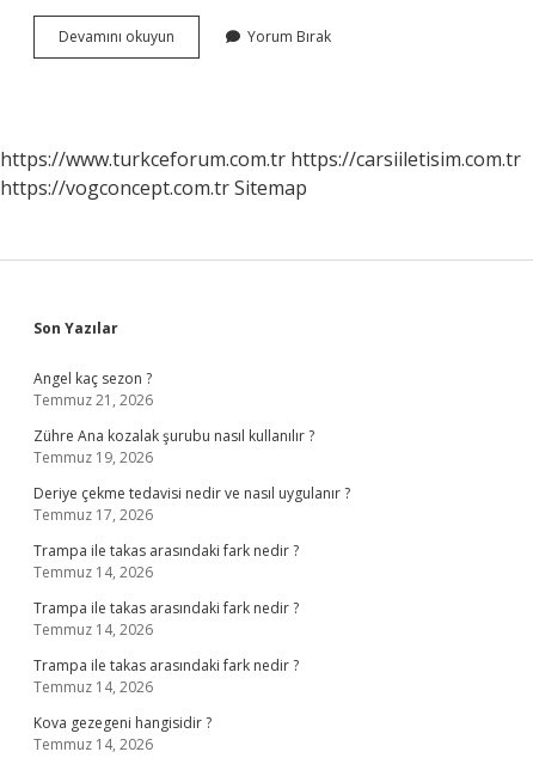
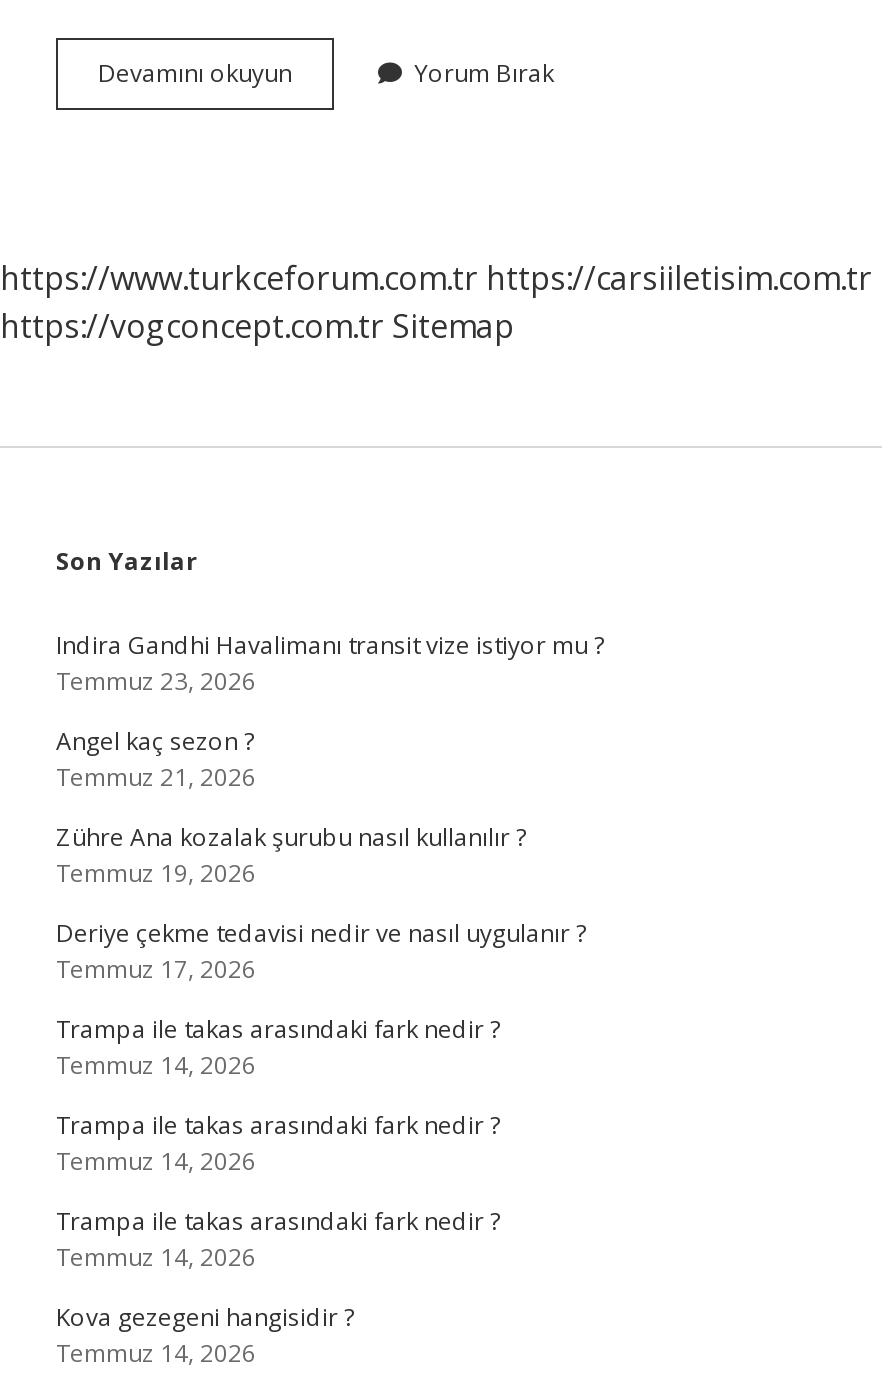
none -> [56,628,604,698] Indira Gandhi Havalimanı transit vize istiyor mu ? | Temmuz 23, 2026

